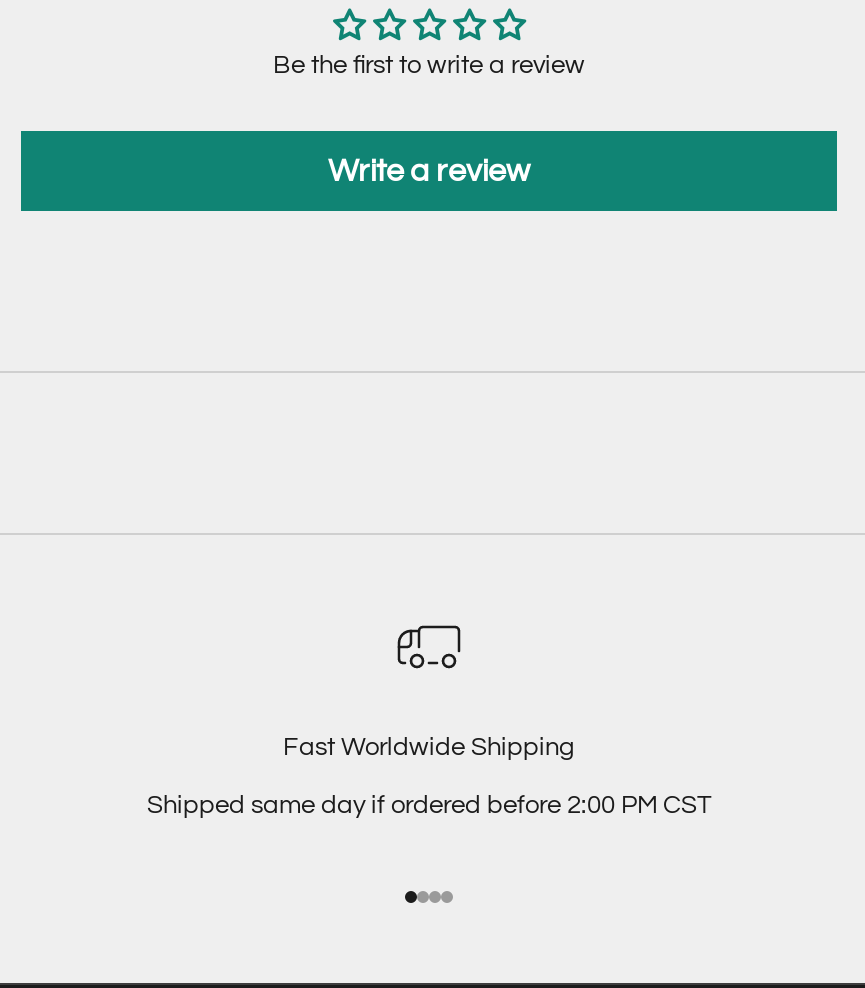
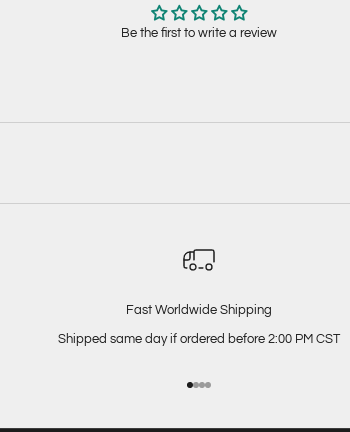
[328,156,530,188] Write a review -> none

